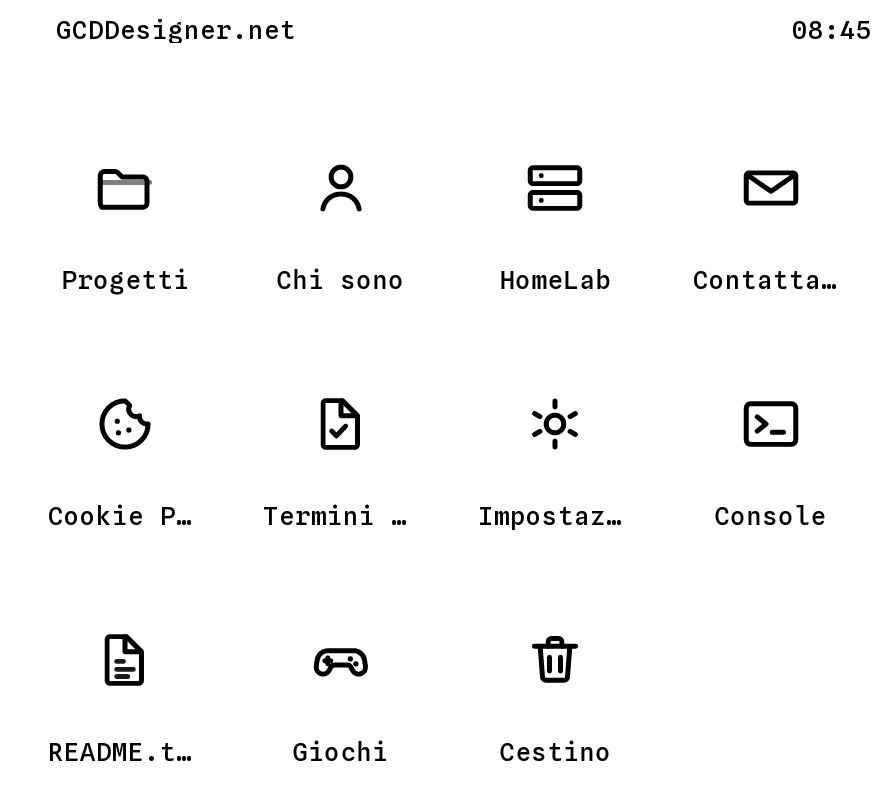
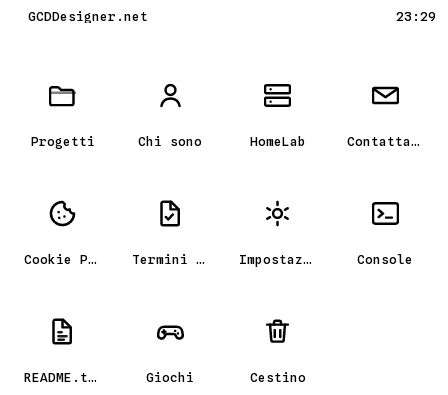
[792,15,872,45] 08:45 -> [396,9,436,24] 23:29

